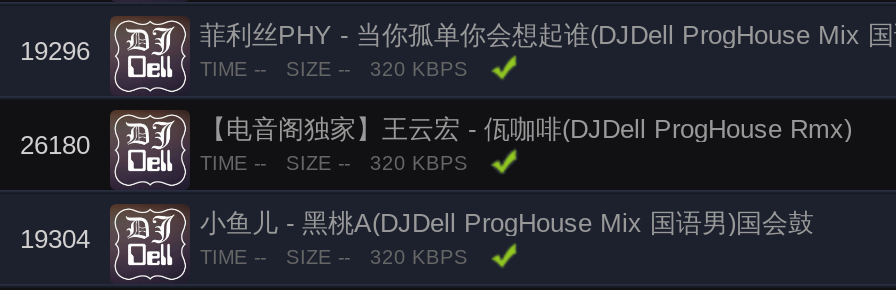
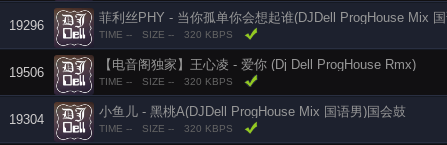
[200,114,852,144] 【电音阁独家】王云宏 - 佤咖啡(DJDell ProgHouse Rmx) -> [99,57,416,72] 【电音阁独家】王心凌 - 爱你 (Dj Dell ProgHouse Rmx)
[20,130,90,160] 26180 -> [9,65,44,80] 19506

